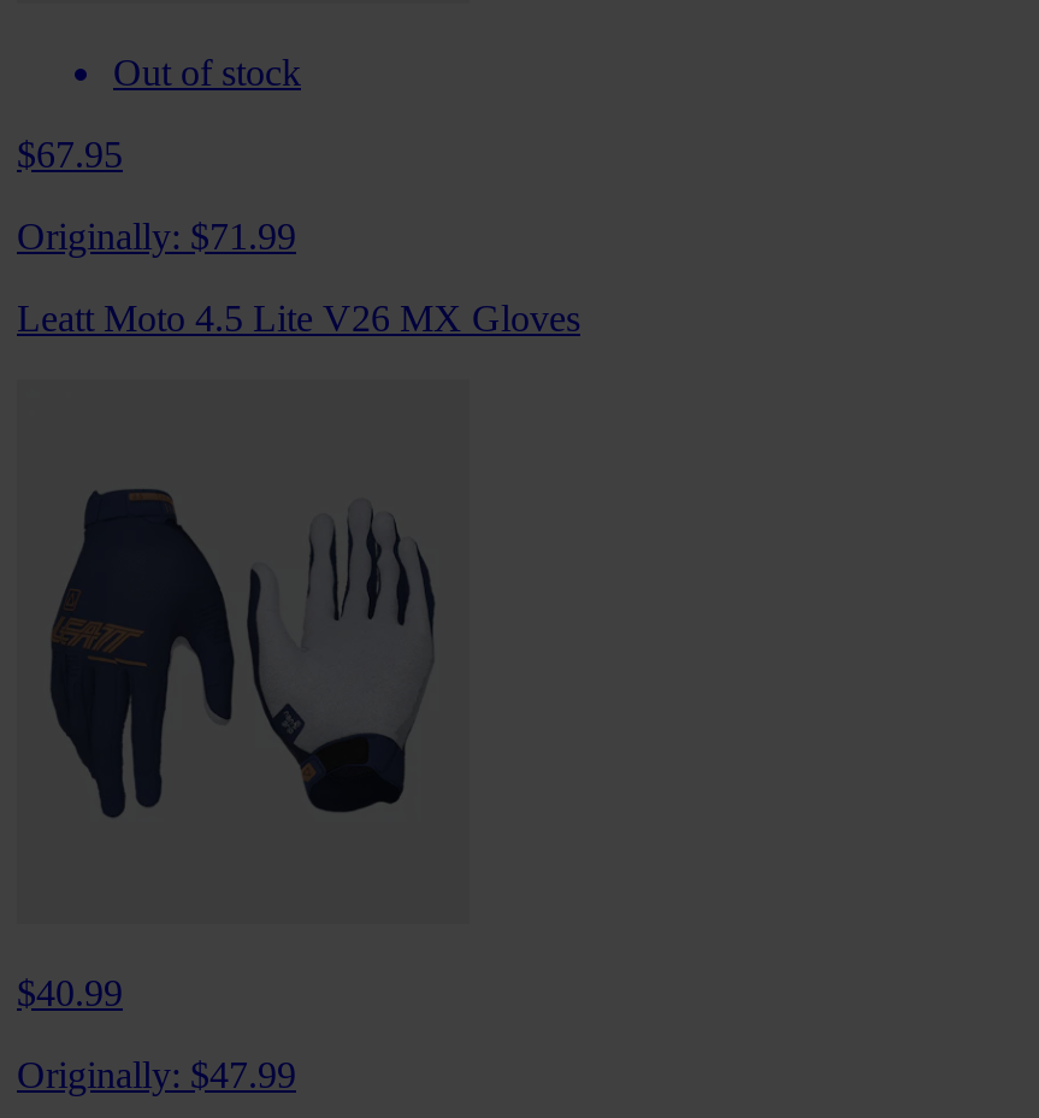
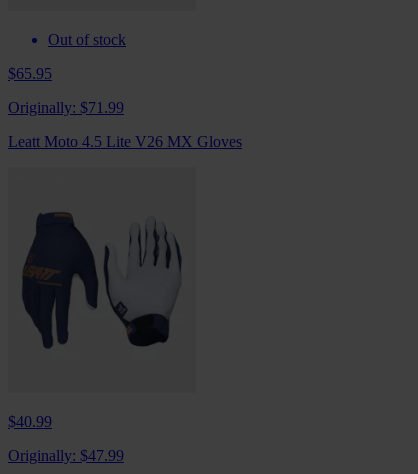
[17,135,123,176] $67.95 -> [8,65,52,82] $65.95

